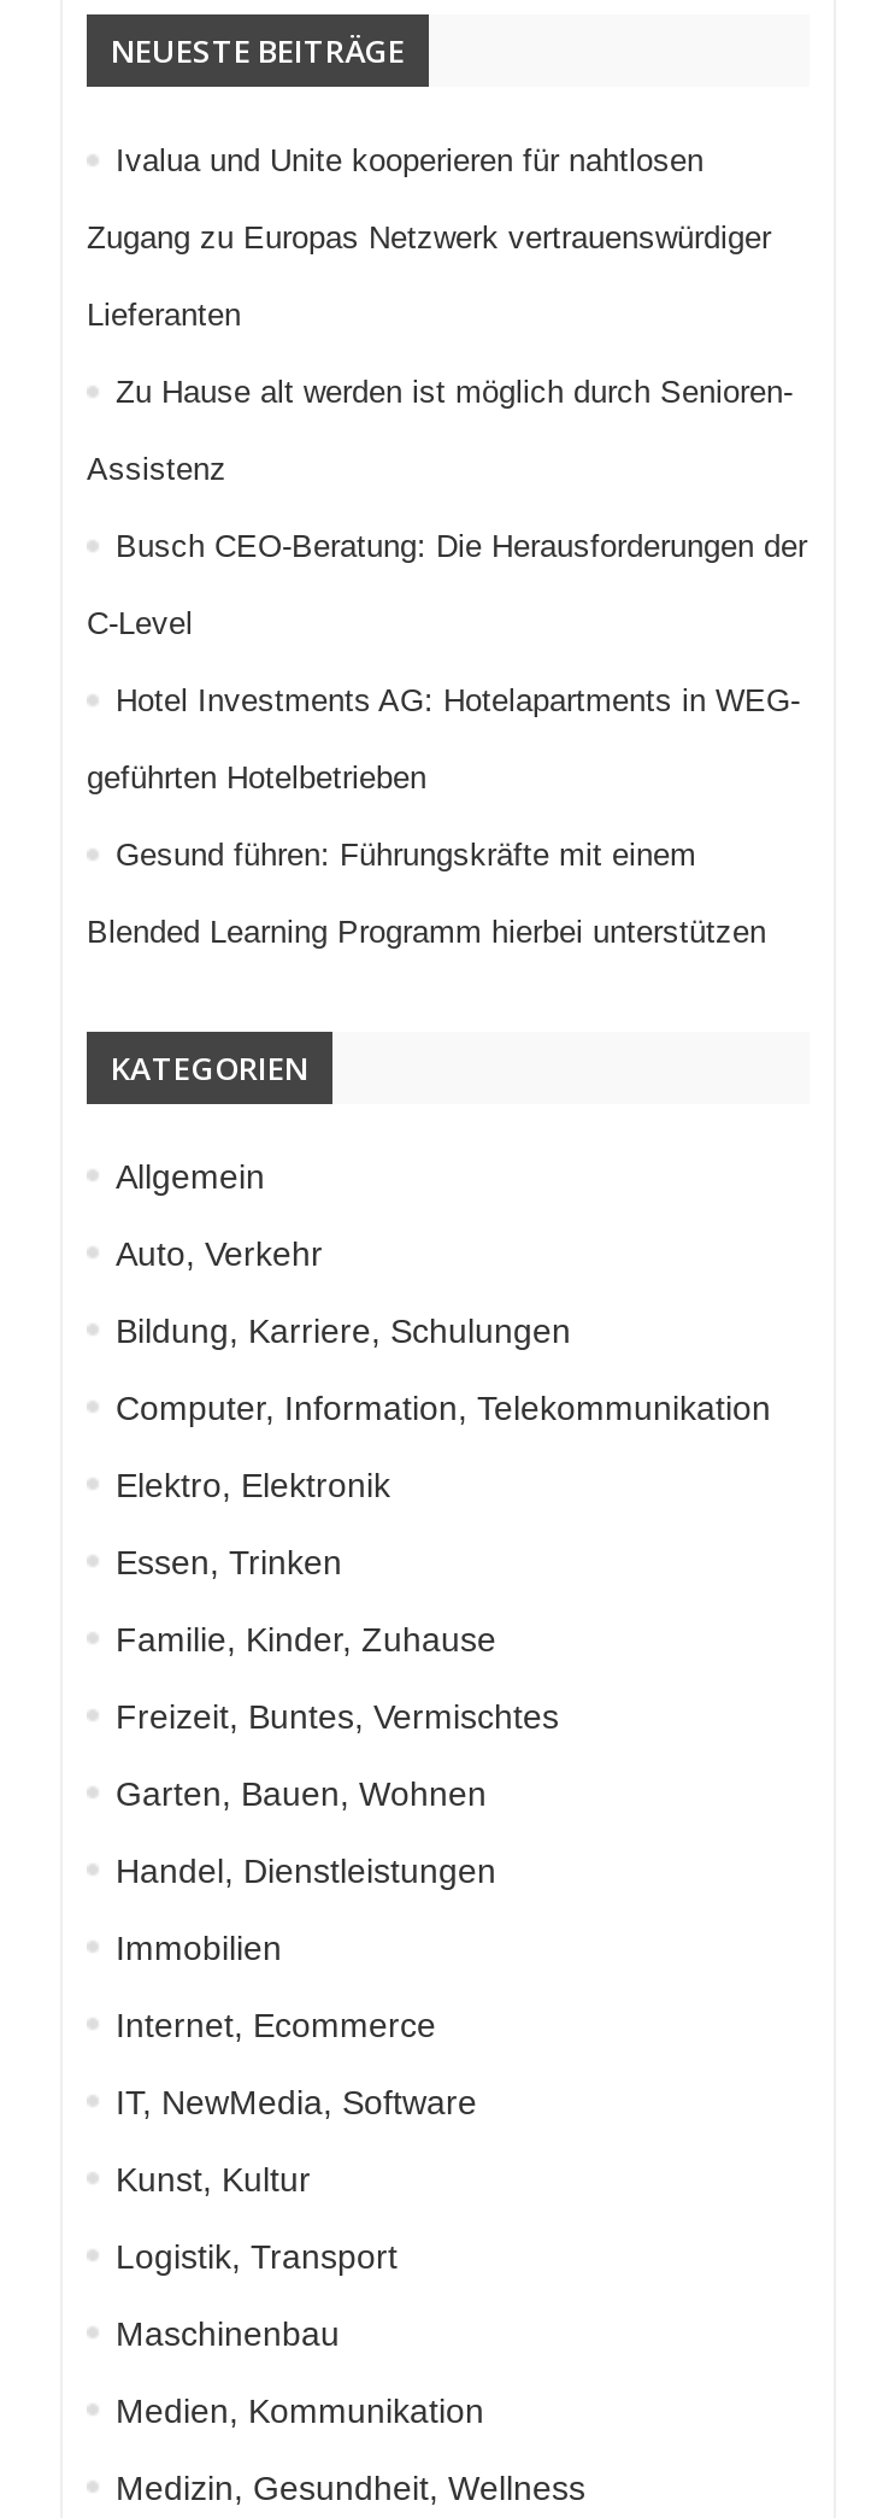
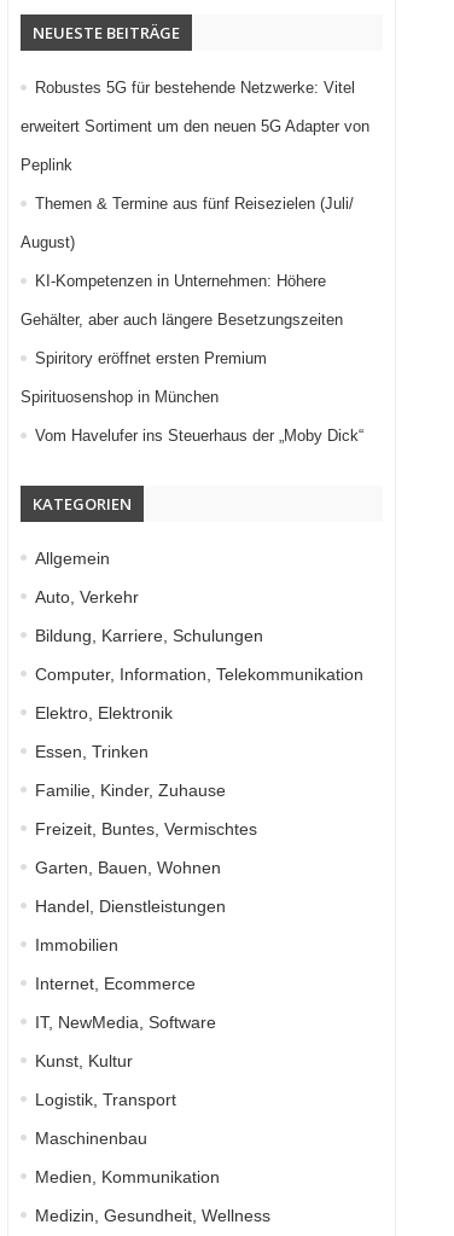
[87,143,807,951] Ivalua und Unite kooperieren für nahtlosen | Zugang zu Europas Netzwerk vertrauenswürdiger | Lieferanten | Zu Hause alt werden ist möglich durch Senioren- | Assistenz | Busch CEO-Beratung: Die Herausforderungen der | C-Level | Hotel Investments AG: Hotelapartments in WEG- | geführten Hotelbetrieben | Gesund führen: Führungskräfte mit einem | Blended Learning Programm hierbei unterstützen -> [21,79,369,445] Robustes 5G für bestehende Netzwerke: Vitel | erweitert Sortiment um den neuen 5G Adapter von | Peplink | Themen & Termine aus fünf Reisezielen (Juli/ | August) | KI-Kompetenzen in Unternehmen: Höhere | Gehälter, aber auch längere Besetzungszeiten | Spiritory eröffnet ersten Premium | Spirituosenshop in München | Vom Havelufer ins Steuerhaus der „Moby Dick“

